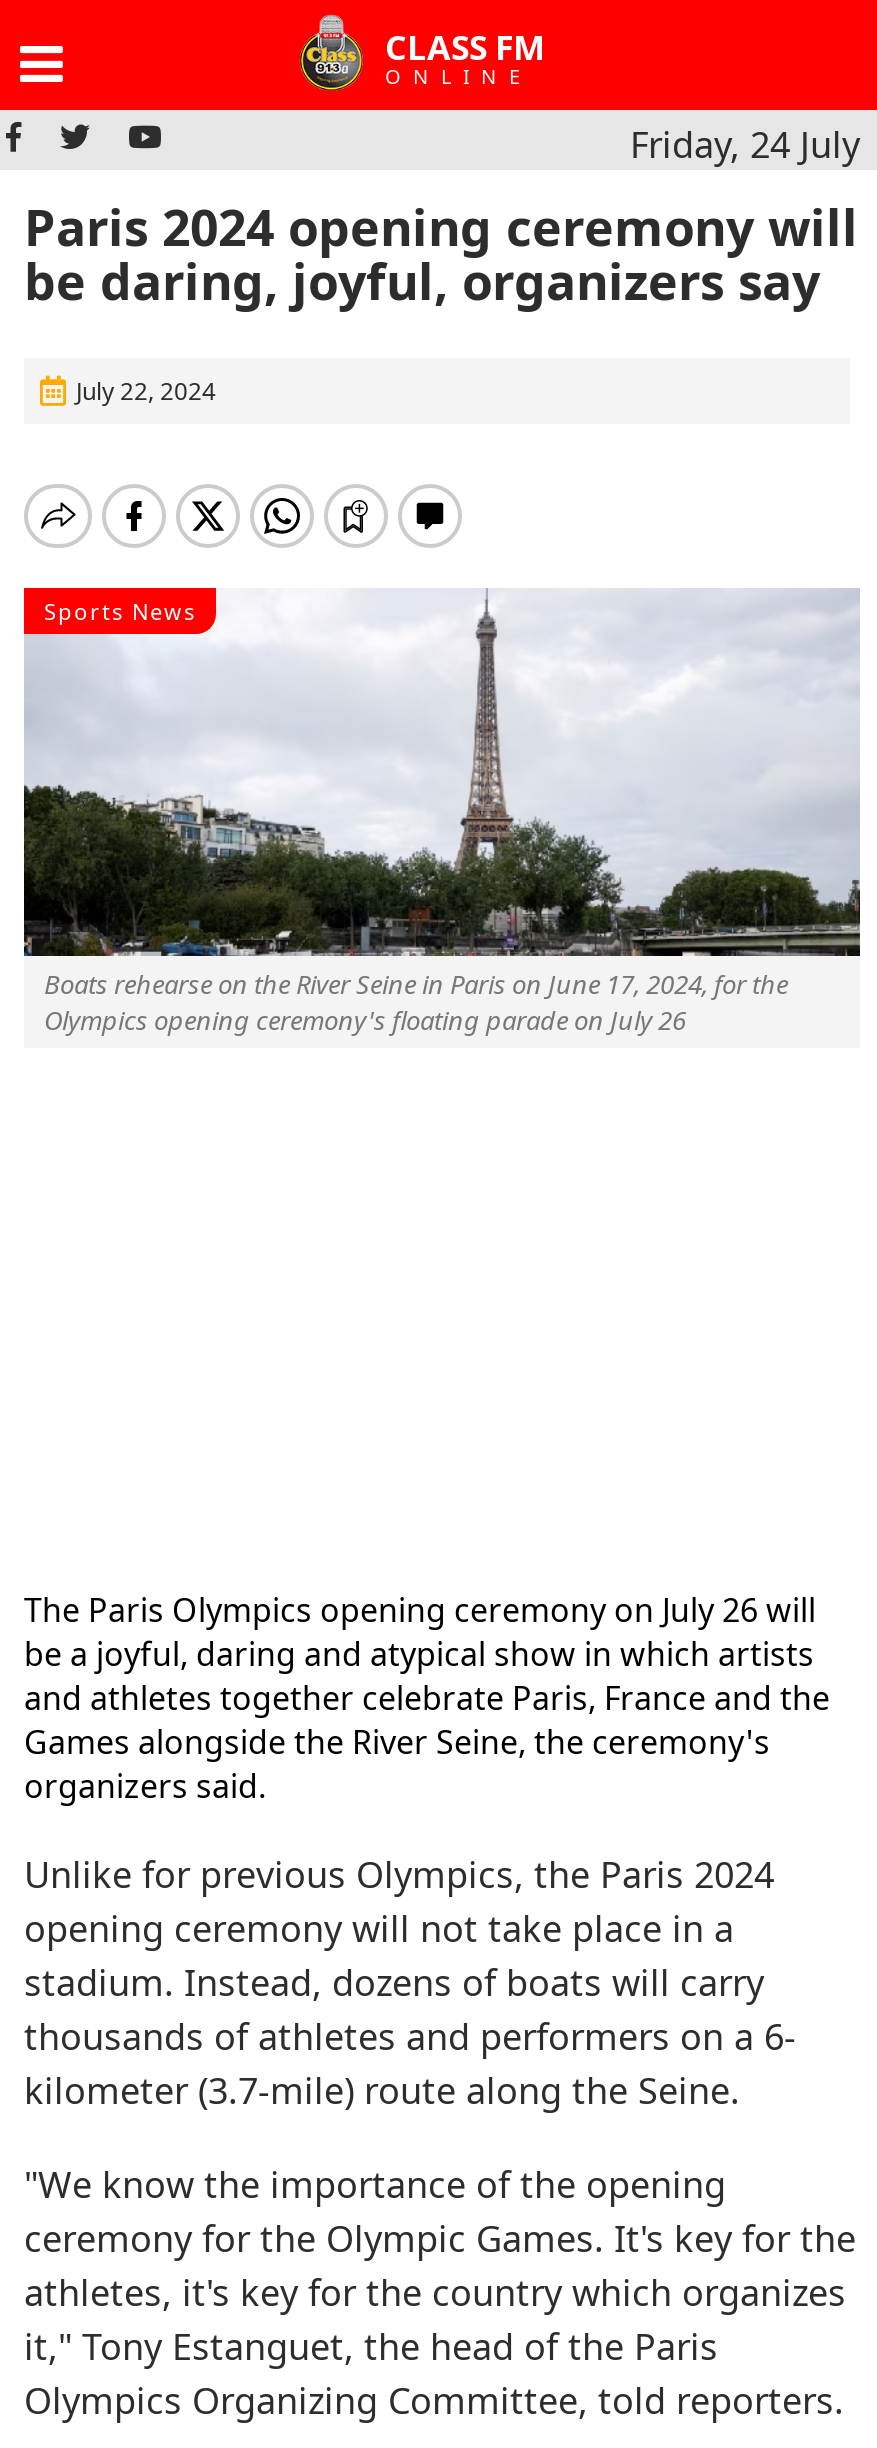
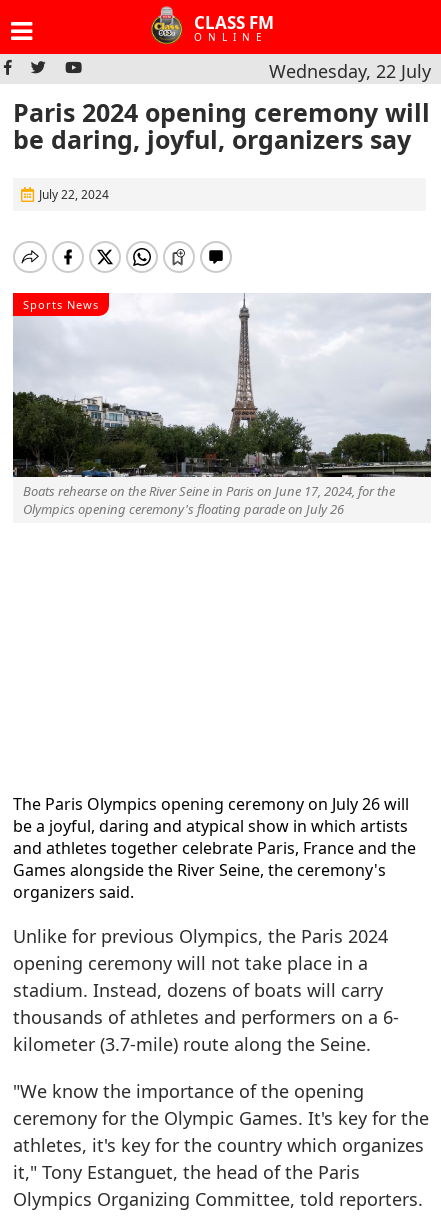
[630,120,860,168] Friday, 24 July -> [269,59,431,83] Wednesday, 22 July

